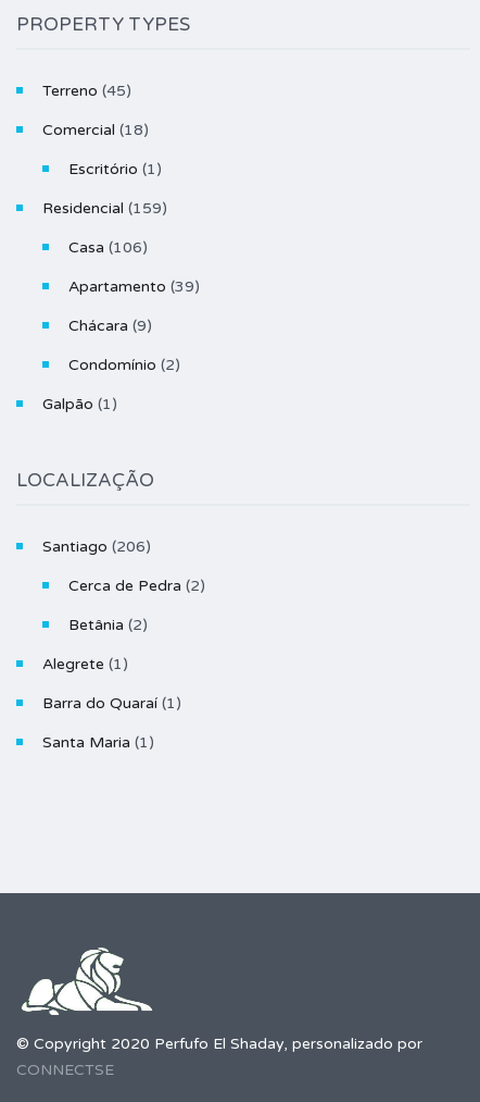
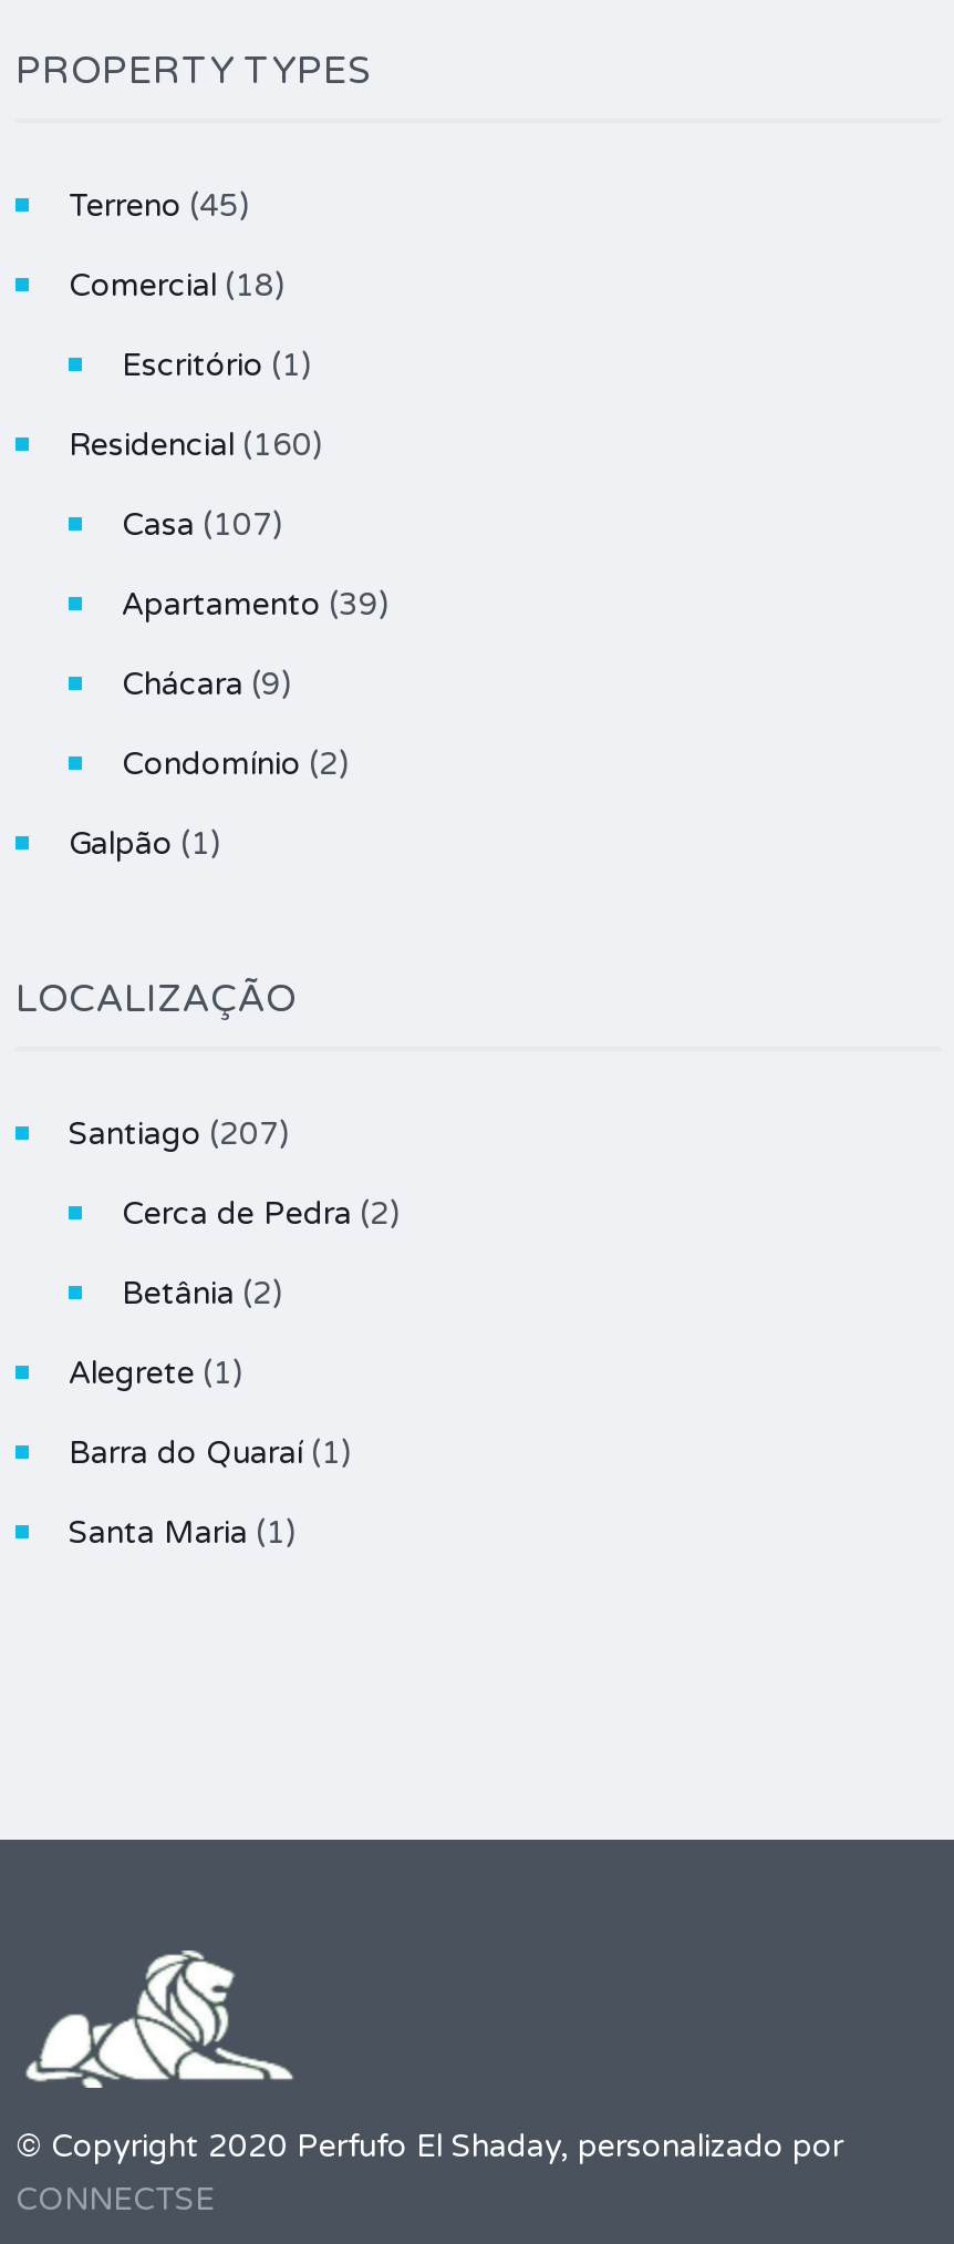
[42,199,167,218] Residencial (159) -> [69,426,323,464] Residencial (160)
[68,238,148,257] Casa (106) -> [122,506,283,544] Casa (107)
[42,537,151,556] Santiago (206) -> [69,1115,290,1153] Santiago (207)

